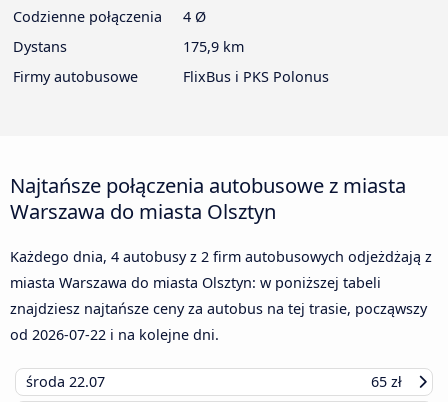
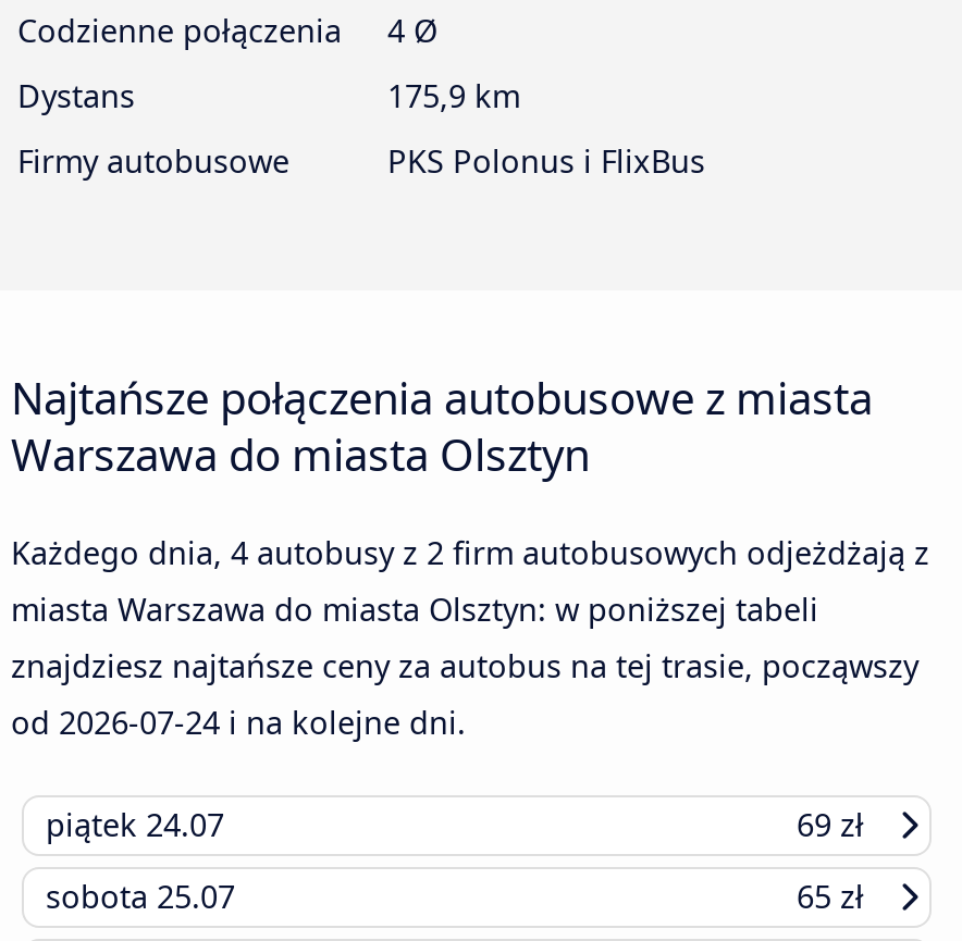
[183,67,329,86] FlixBus i PKS Polonus -> [387,141,705,182] PKS Polonus i FlixBus
[10,325,219,391] od 2026-07-22 i na kolejne dni. | środa 22.07 -> [11,703,864,918] od 2026-07-24 i na kolejne dni. | piątek 24.07 | 69 zł | sobota 25.07

